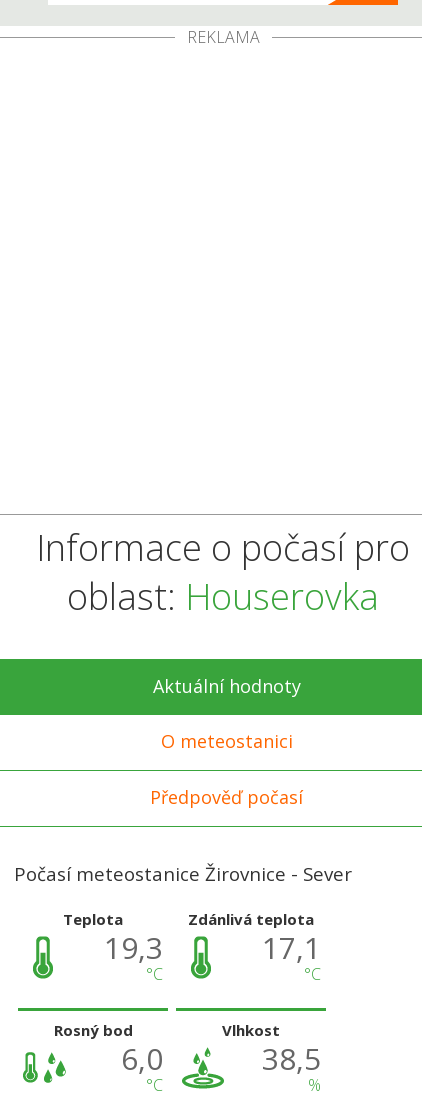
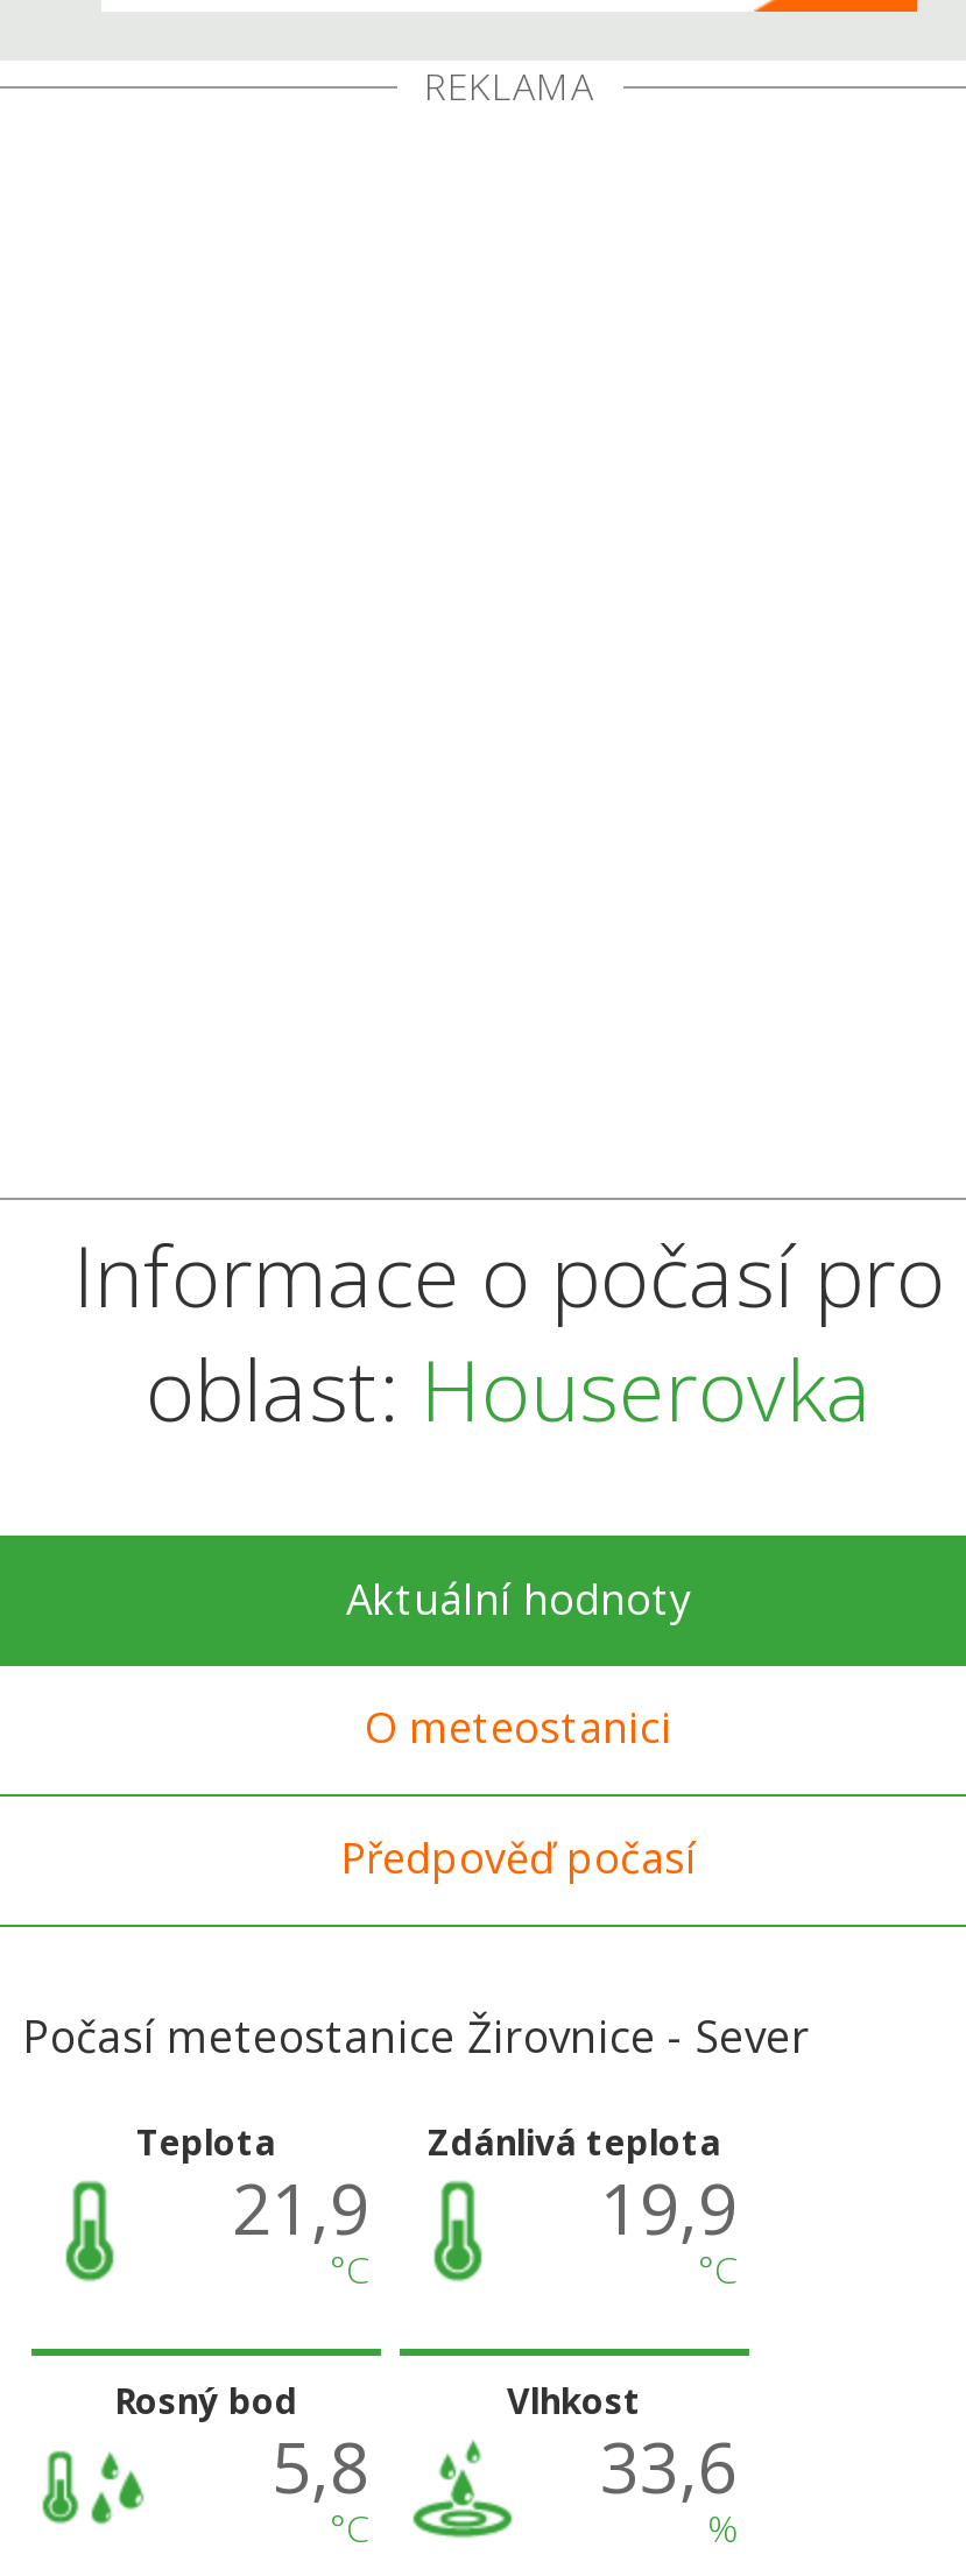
[104,927,163,968] 19,3 -> [232,2161,369,2257] 21,9
[262,927,321,968] 17,1 -> [600,2161,738,2257] 19,9
[121,1038,163,1079] 6,0 -> [272,2420,369,2515] 5,8
[262,1038,321,1079] 38,5 -> [600,2420,738,2515] 33,6

